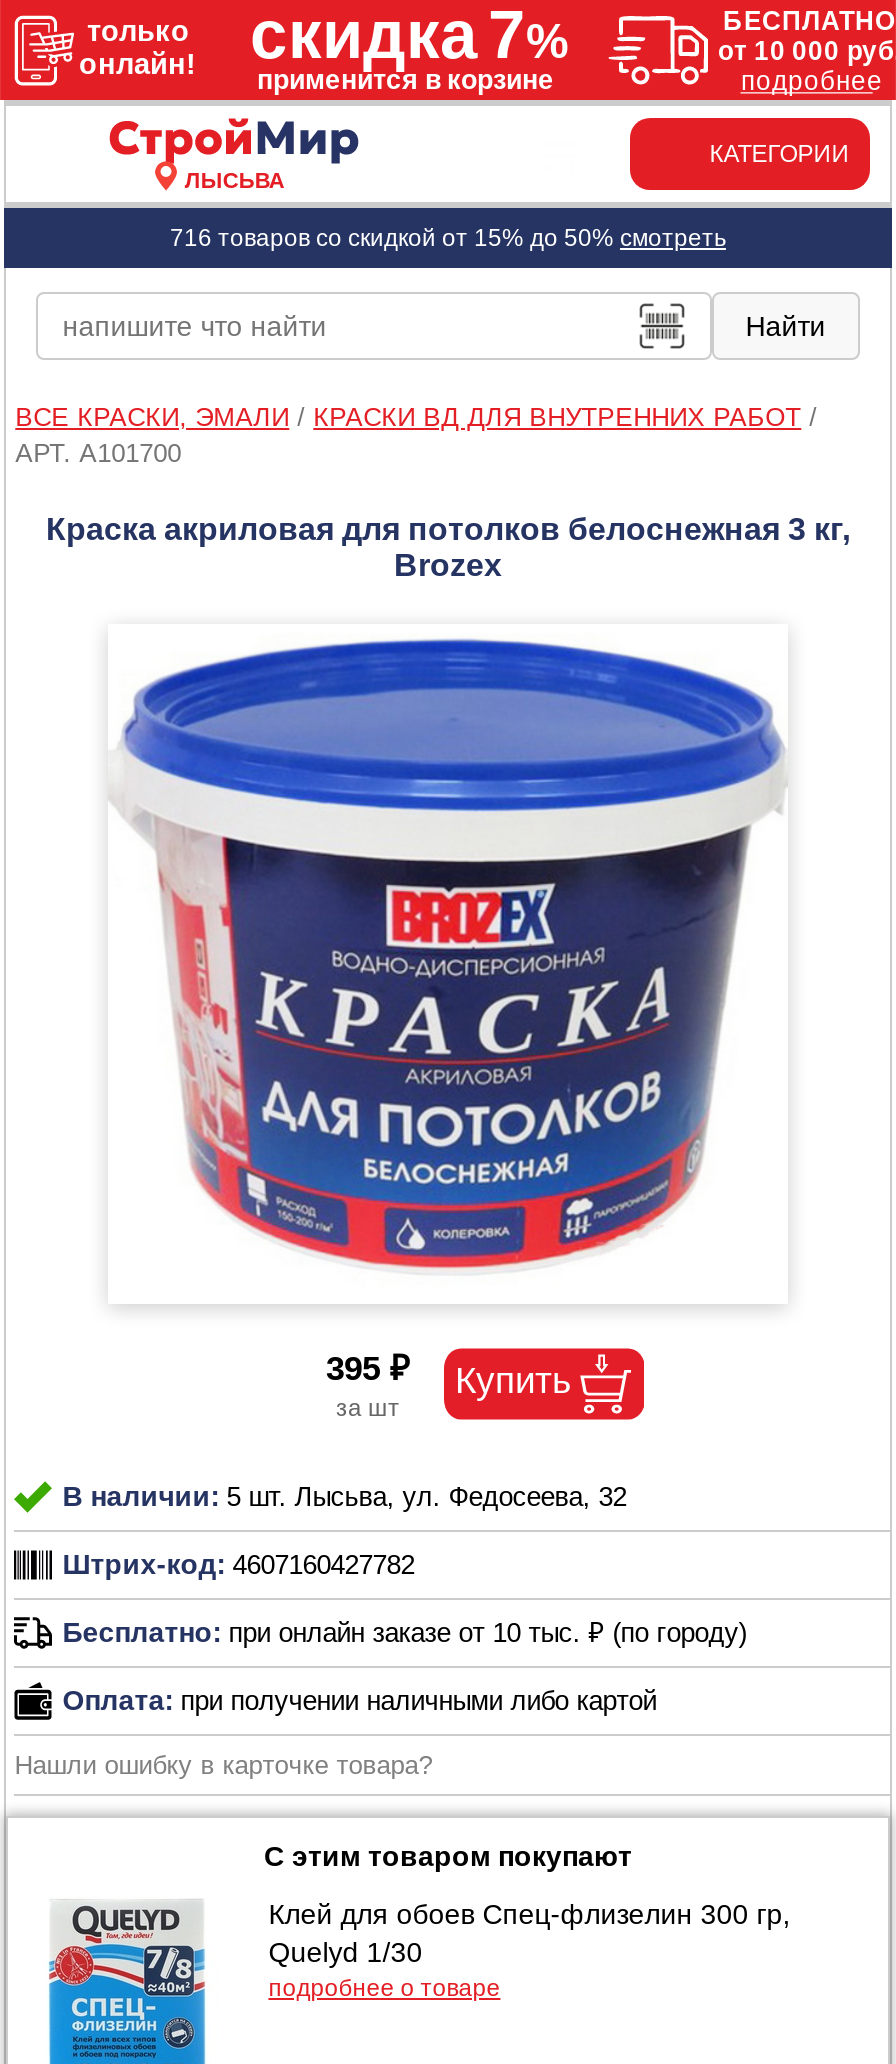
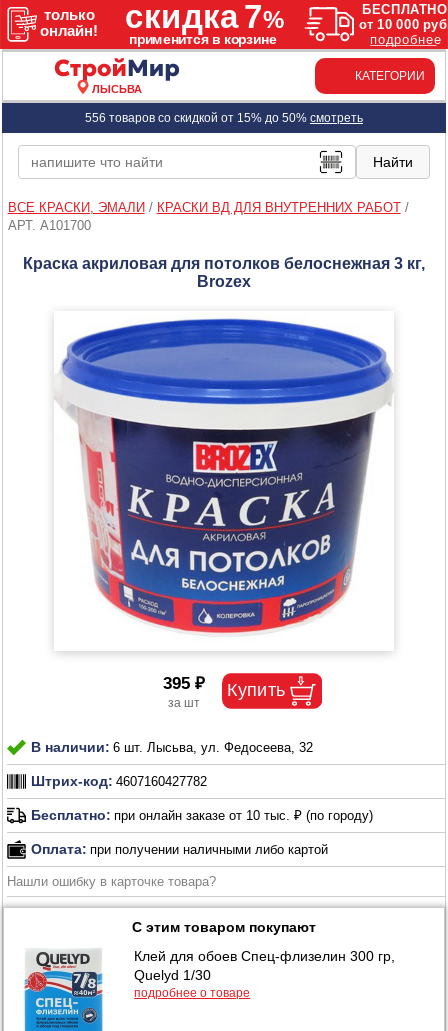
[170,224,726,252] 716 товаров со скидкой от 15% до 50% смотреть -> [85,111,363,125] 556 товаров со скидкой от 15% до 50% смотреть
[62,1481,626,1513] В наличии: 5 шт. Лысьва, ул. Федосеева, 32 -> [31,739,313,755] В наличии: 6 шт. Лысьва, ул. Федосеева, 32

